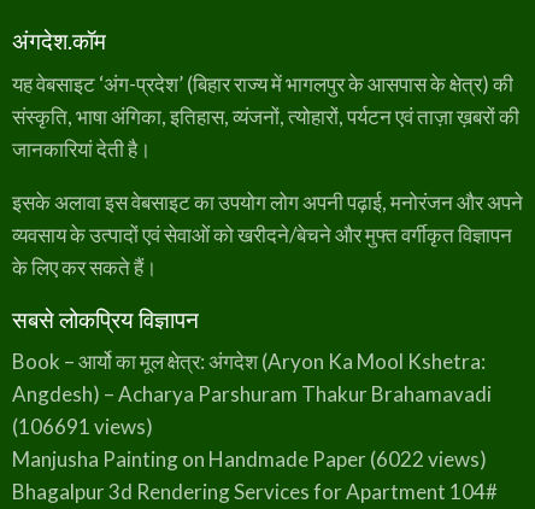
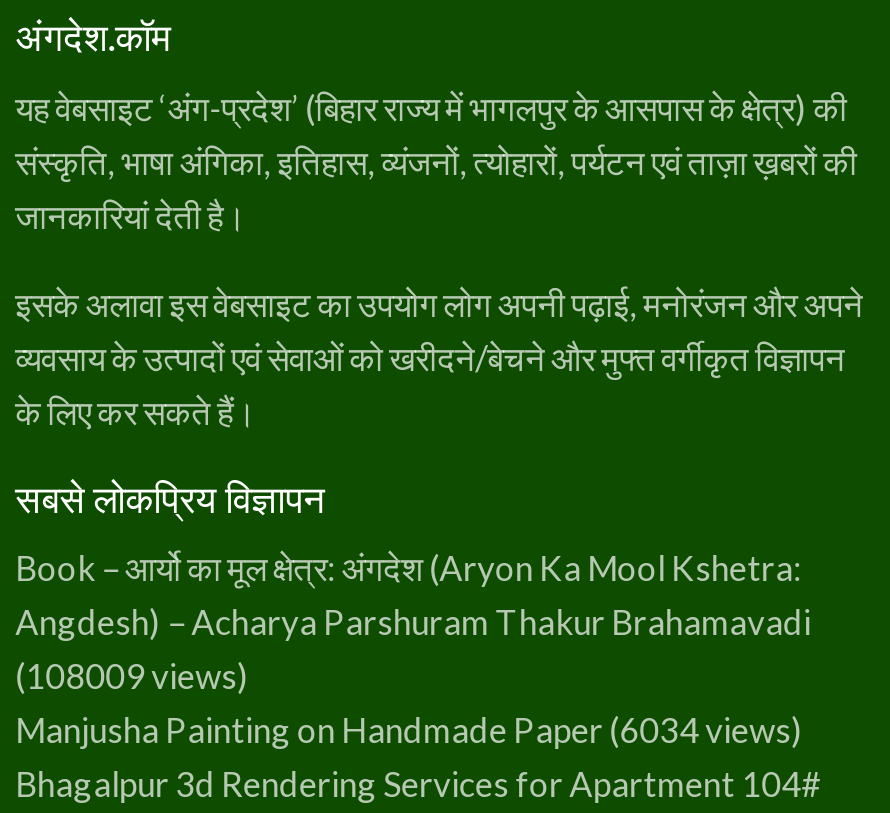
[12,414,153,439] (106691 views) -> [15,655,249,697] (108009 views)
[12,446,486,472] Manjusha Painting on Handmade Paper (6022 views) -> [15,709,803,751] Manjusha Painting on Handmade Paper (6034 views)

